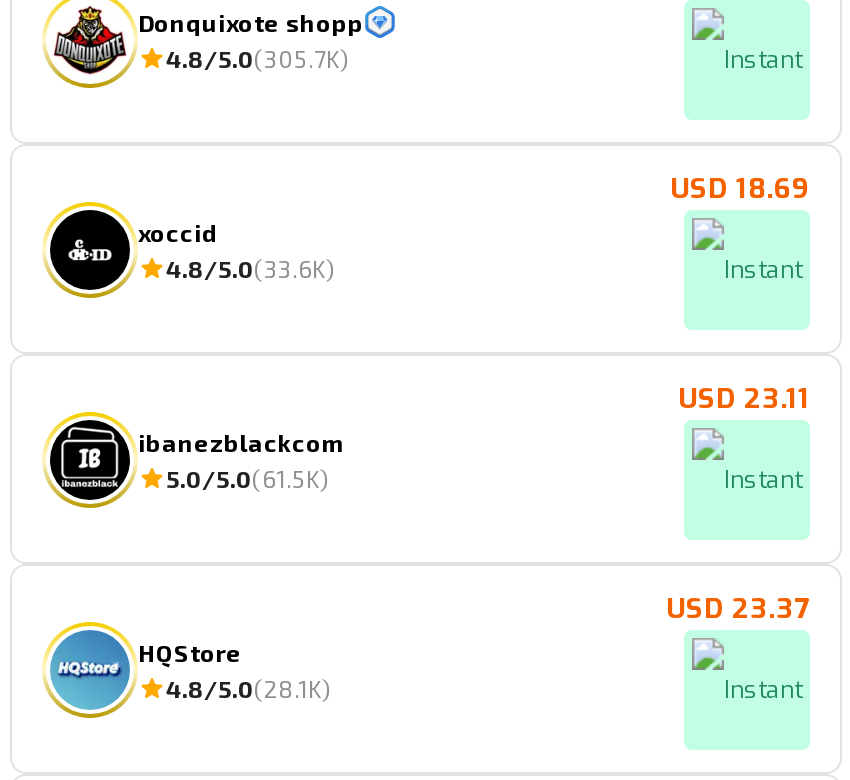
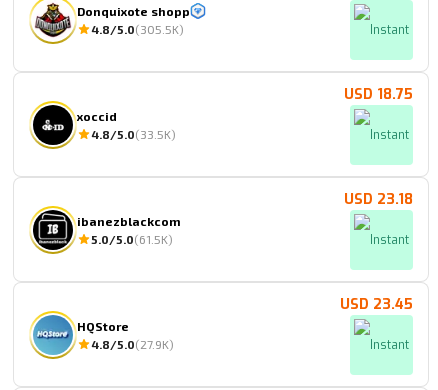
[166,43,350,71] 4.8 /5.0(305.7K) -> [91,21,184,35] 4.8 /5.0(305.5K)
[670,170,810,208] USD 18.69 -> [344,85,413,104] USD 18.75
[166,253,336,281] 4.8 /5.0(33.6K) -> [91,126,176,140] 4.8 /5.0(33.5K)
[678,380,810,418] USD 23.11 -> [344,190,413,209] USD 23.18
[666,590,810,628] USD 23.37 -> [340,295,413,314] USD 23.45
[166,673,332,701] 4.8 /5.0(28.1K) -> [91,336,174,350] 4.8 /5.0(27.9K)

